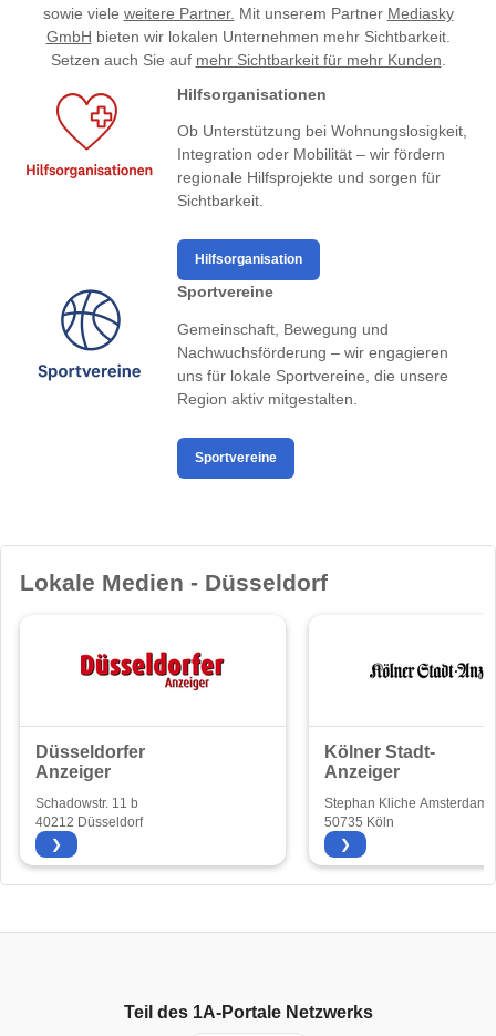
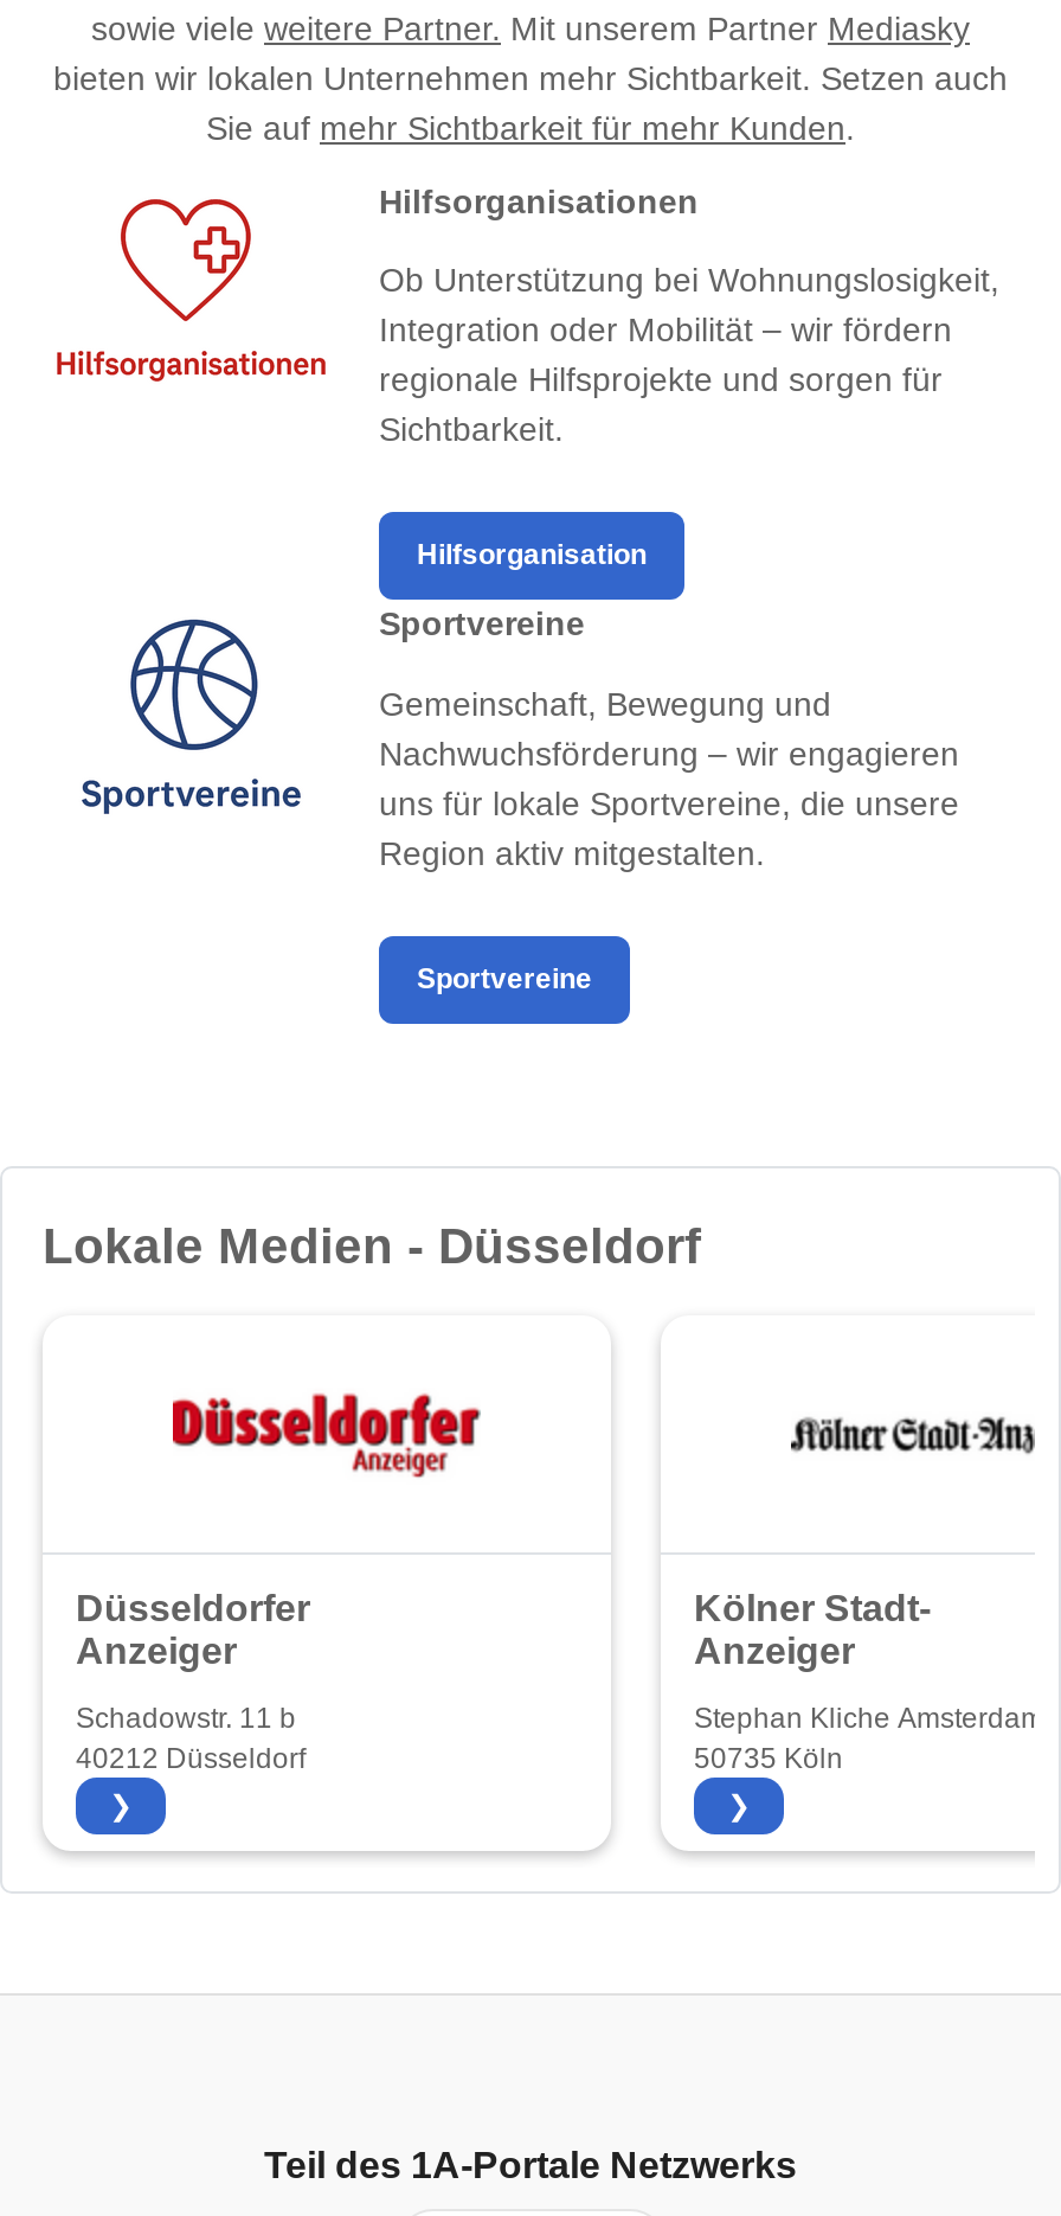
[46,27,450,68] GmbH bieten wir lokalen Unternehmen mehr Sichtbarkeit. | Setzen auch Sie auf mehr Sichtbarkeit für mehr Kunden. -> [53,58,1008,146] bieten wir lokalen Unternehmen mehr Sichtbarkeit. Setzen auch | Sie auf mehr Sichtbarkeit für mehr Kunden.

